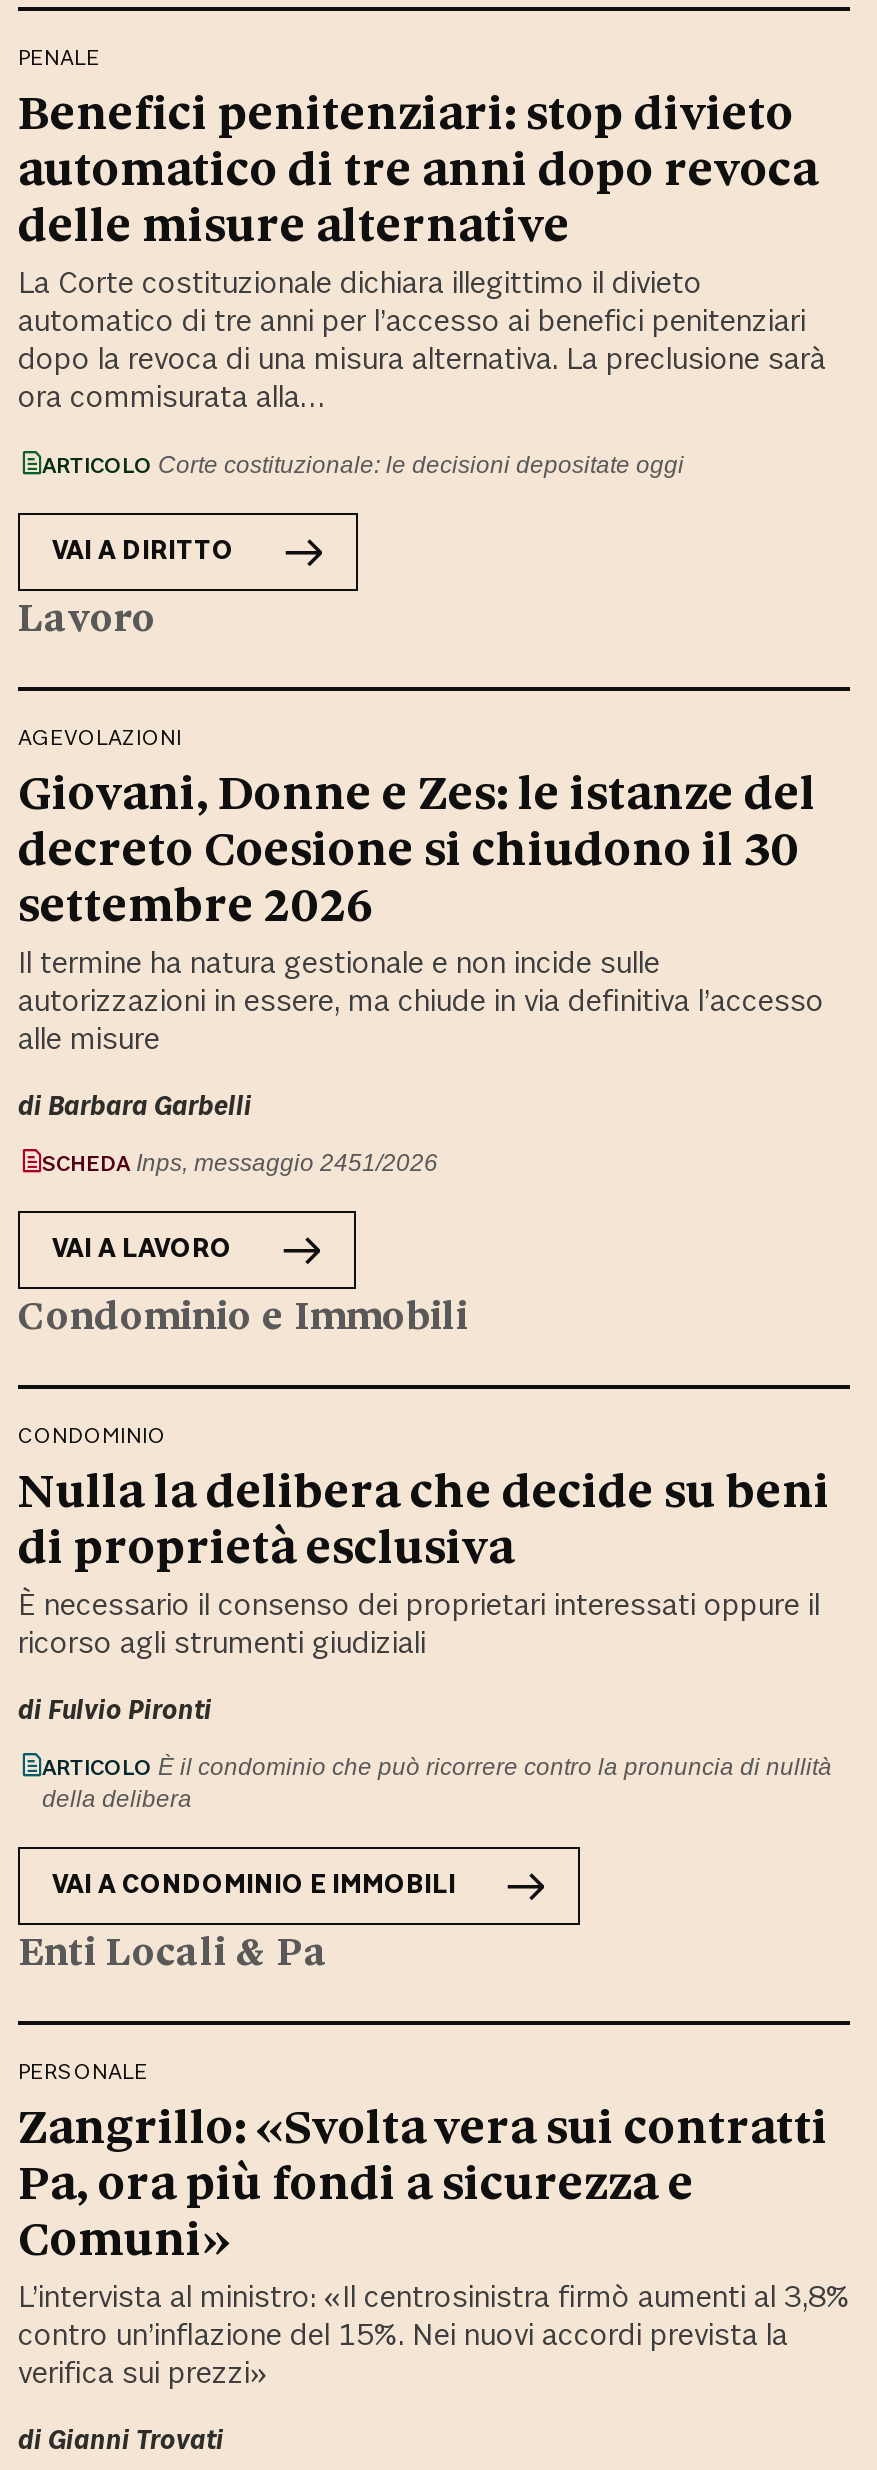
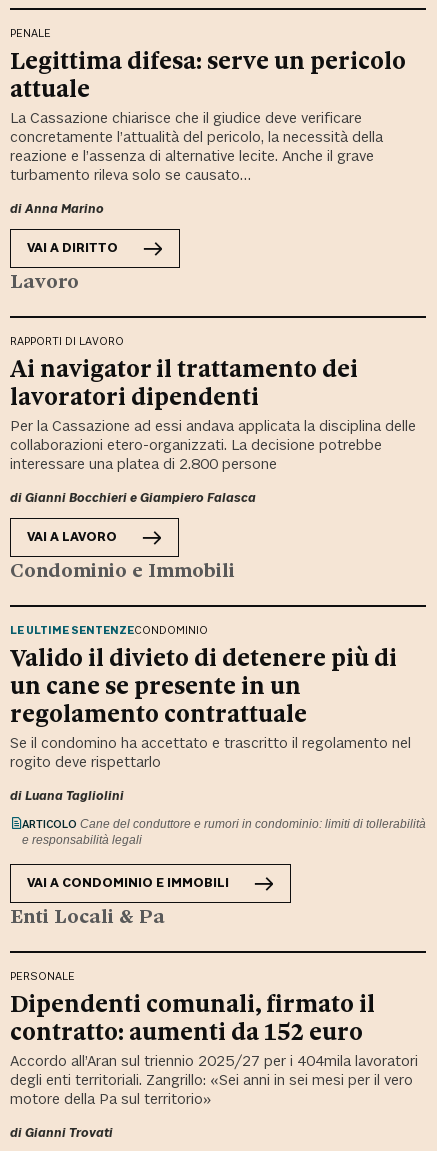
[18,75,826,417] Benefici penitenziari: stop divieto | automatico di tre anni dopo revoca | delle misure alternative | La Corte costituzionale dichiara illegittimo il divieto | automatico di tre anni per l’accesso ai benefici penitenziari | dopo la revoca di una misura alternativa. La preclusione sarà | ora commisurata alla… -> [10,42,406,185] Legittima difesa: serve un pericolo | attuale | La Cassazione chiarisce che il giudice deve verificare | concretamente l’attualità del pericolo, la necessità della | reazione e l’assenza di alternative lecite. Anche il grave | turbamento rileva solo se causato…
[42,451,684,481] ARTICOLO Corte costituzionale: le decisioni depositate oggi -> [10,201,104,217] di Anna Marino
[18,722,824,1179] AGEVOLAZIONI | Giovani, Donne e Zes: le istanze del | decreto Coesione si chiudono il 30 | settembre 2026 | Il termine ha natura gestionale e non incide sulle | autorizzazioni in essere, ma chiude in via definitiva l’accesso | alle misure | di Barbara Garbelli | SCHEDA Inps, messaggio 2451/2026 -> [10,334,416,506] RAPPORTI DI LAVORO | Ai navigator il trattamento dei | lavoratori dipendenti | Per la Cassazione ad essi andava applicata la disciplina delle | collaborazioni etero-organizzati. La decisione potrebbe | interessare una platea di 2.800 persone | di Gianni Bocchieri e Giampiero Falasca
[18,1420,830,1663] CONDOMINIO | Nulla la delibera che decide su beni | di proprietà esclusiva | È necessario il consenso dei proprietari interessati oppure il | ricorso agli strumenti giudiziali -> [10,623,411,772] LE ULTIME SENTENZECONDOMINIO | Valido il divieto di detenere più di | un cane se presente in un | regolamento contrattuale | Se il condomino ha accettato e trascritto il regolamento nel | rogito deve rispettarlo
[18,1695,212,1727] di Fulvio Pironti -> [10,788,124,804] di Luana Tagliolini
[42,1753,832,1813] ARTICOLO È il condominio che può ricorrere contro la pronuncia di nullità | della delibera -> [22,817,426,847] ARTICOLO Cane del conduttore e rumori in condominio: limiti di tollerabilità | e responsabilità legali
[18,2089,850,2393] Zangrillo: «Svolta vera sui contratti | Pa, ora più fondi a sicurezza e | Comuni» | L’intervista al ministro: «Il centrosinistra firmò aumenti al 3,8% | contro un’inflazione del 15%. Nei nuovi accordi prevista la | verifica sui prezzi» -> [10,985,418,1109] Dipendenti comunali, firmato il | contratto: aumenti da 152 euro | Accordo all’Aran sul triennio 2025/27 per i 404mila lavoratori | degli enti territoriali. Zangrillo: «Sei anni in sei mesi per il vero | motore della Pa sul territorio»

